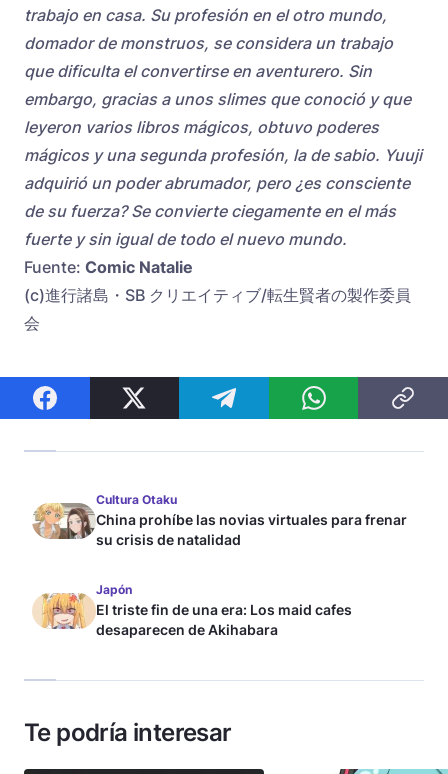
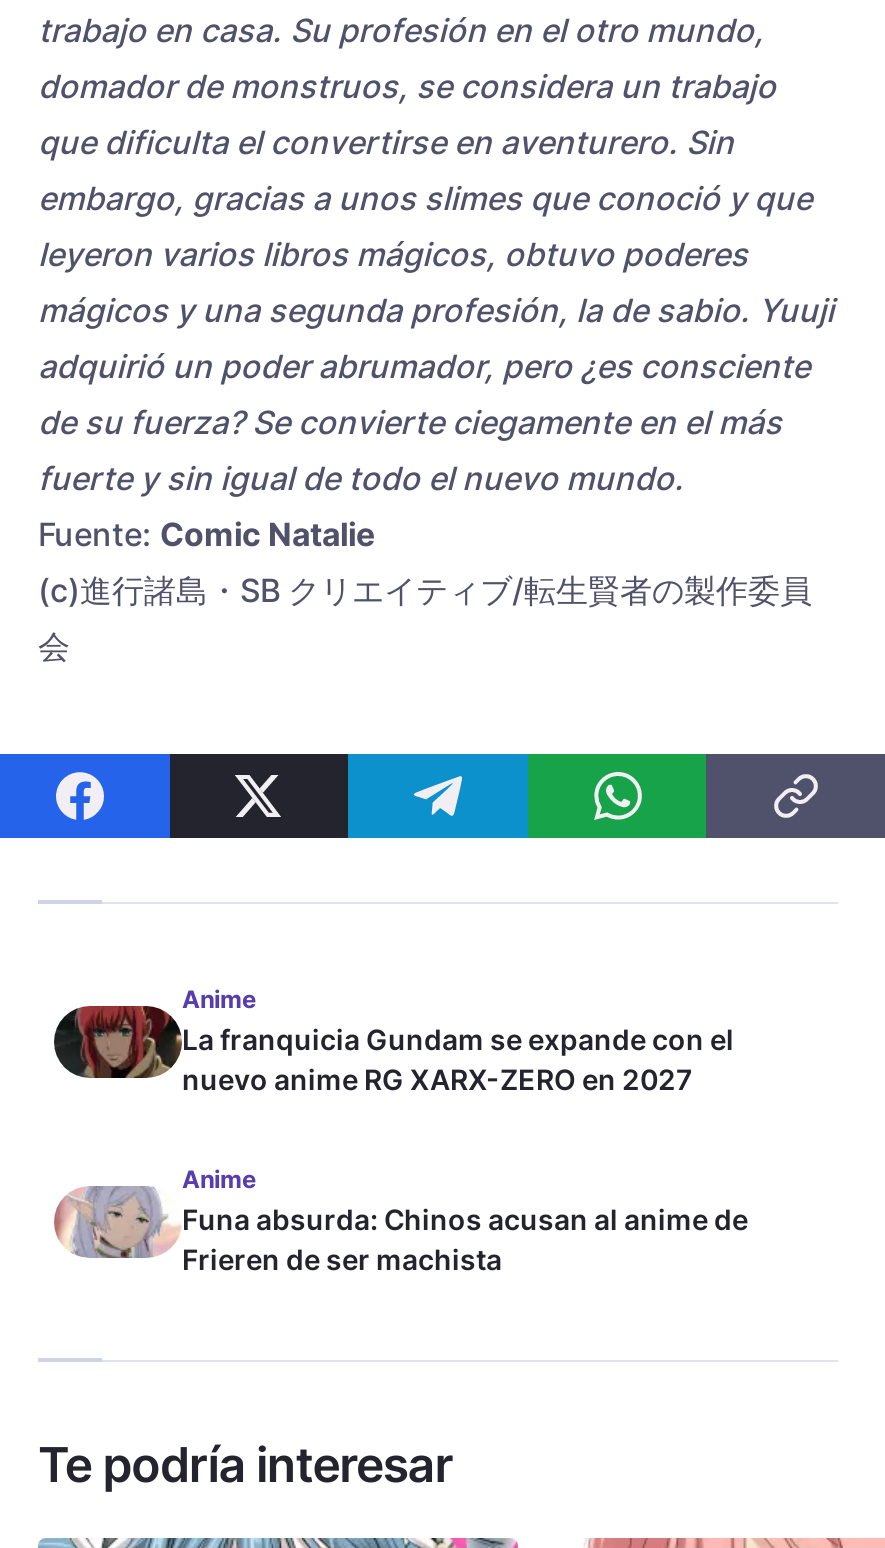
[32,492,407,548] [image] | Cultura Otaku | China prohíbe las novias virtuales para frenar | su crisis de natalidad -> [52,984,734,1096] [image] | Anime | La franquicia Gundam se expande con el | nuevo anime RG XARX-ZERO en 2027
[33,582,352,638] [image] | Japón | El triste fin de una era: Los maid cafes | desaparecen de Akihabara -> [54,1164,748,1276] [image] | Anime | Funa absurda: Chinos acusan al anime de | Frieren de ser machista

